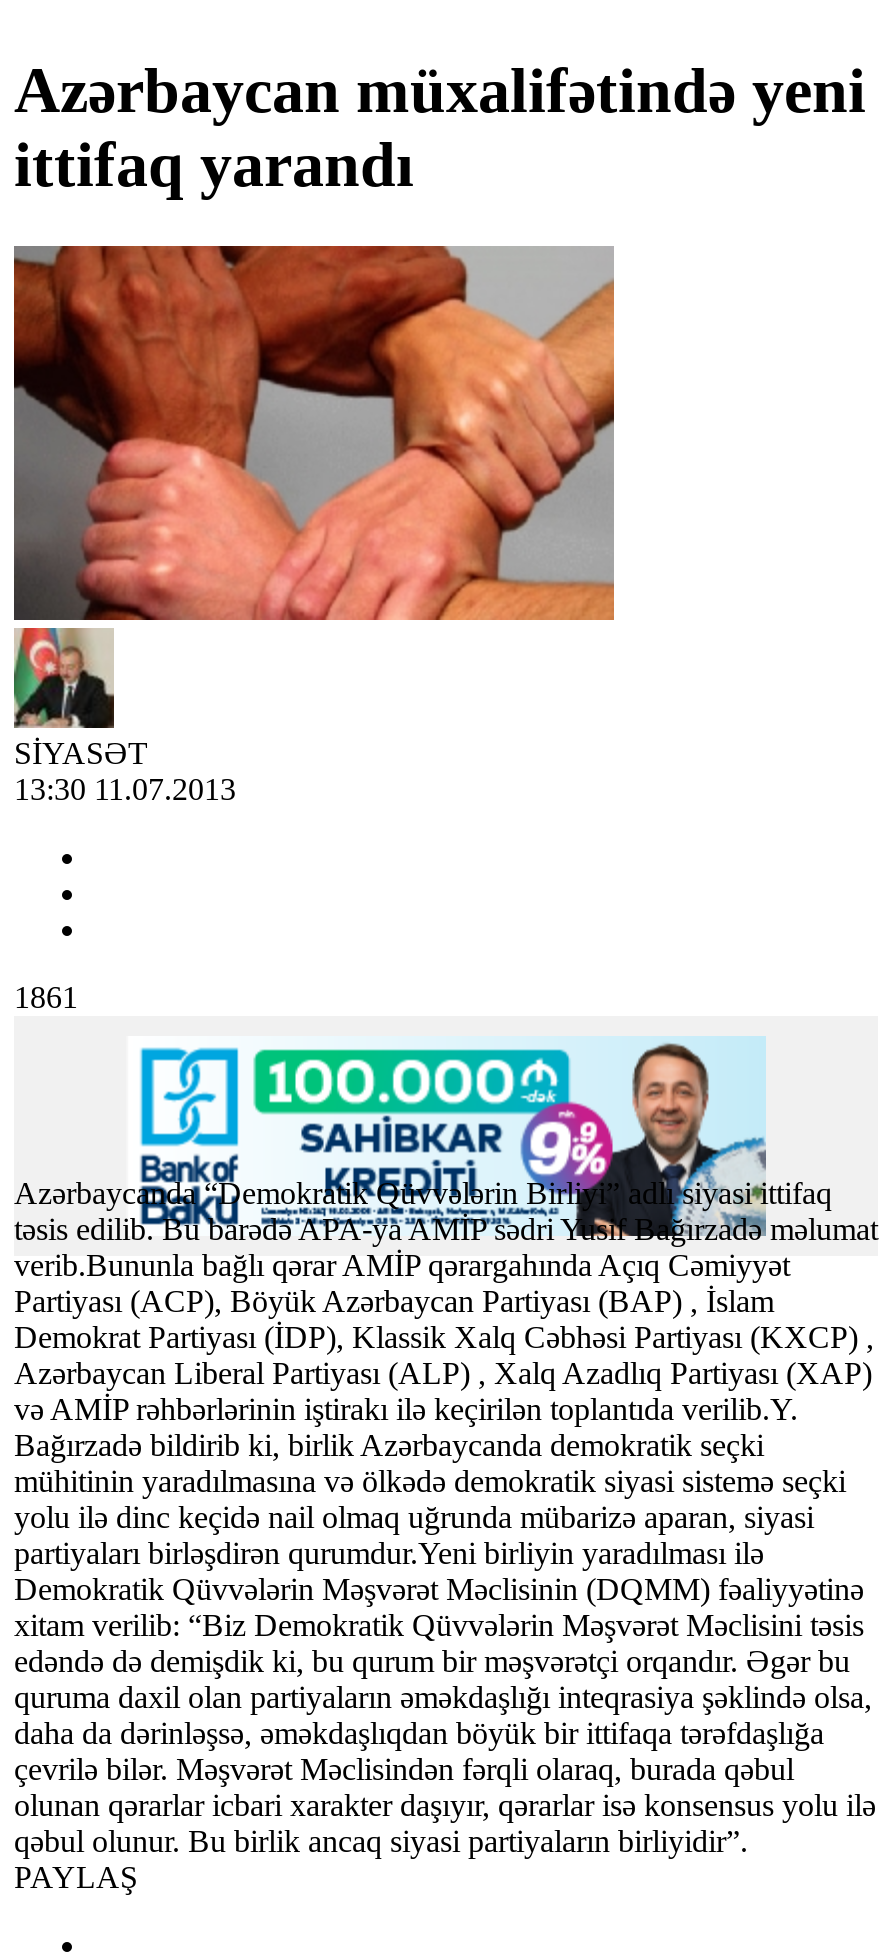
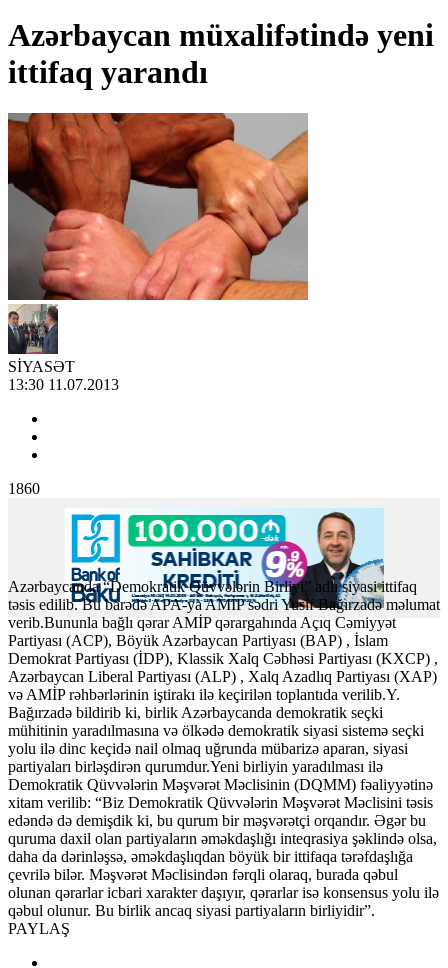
[12,626,114,728] [image] -> [7,304,59,354] [image]
[14,980,78,1014] 1861 -> [8,480,40,497] 1860

